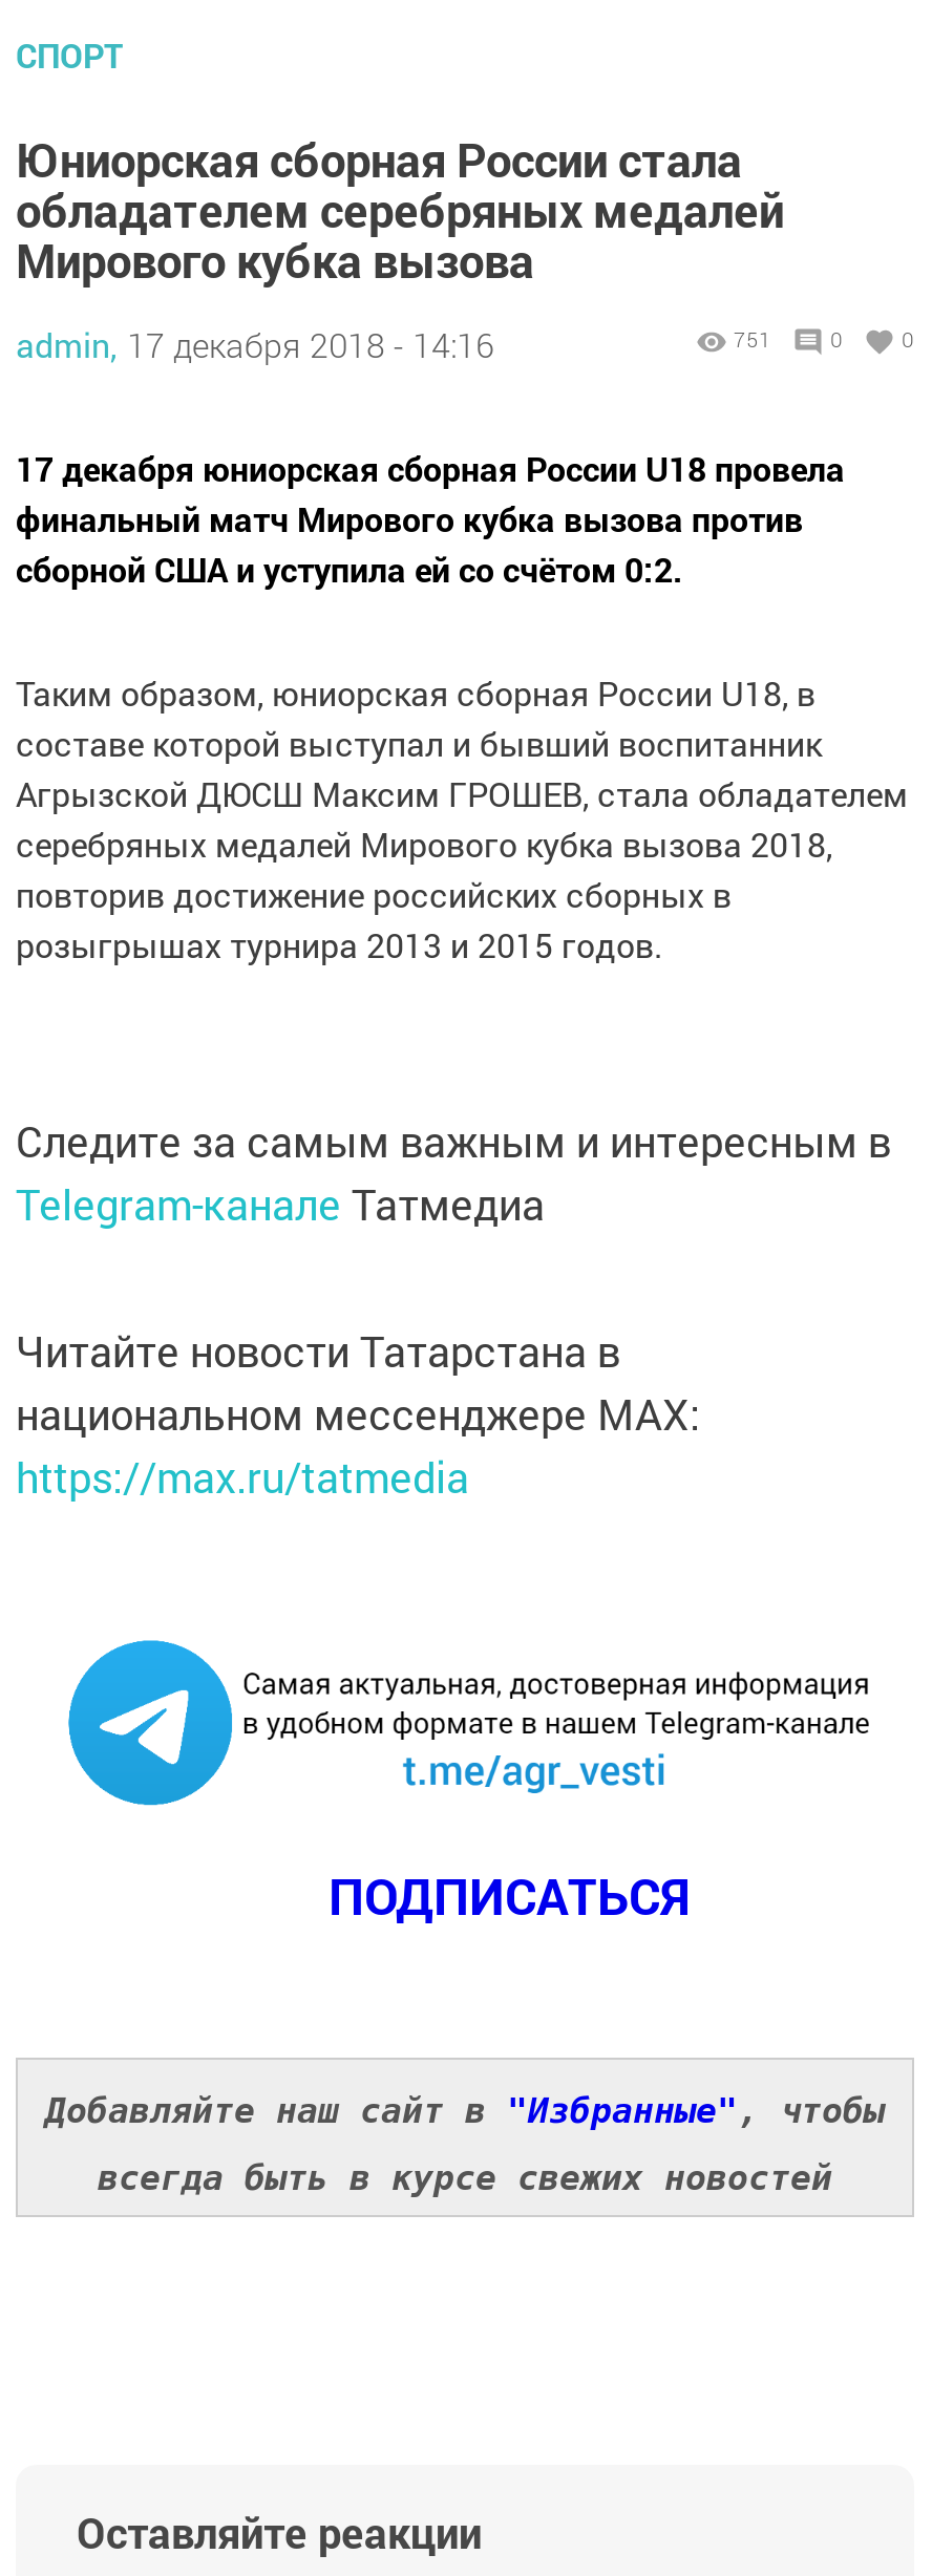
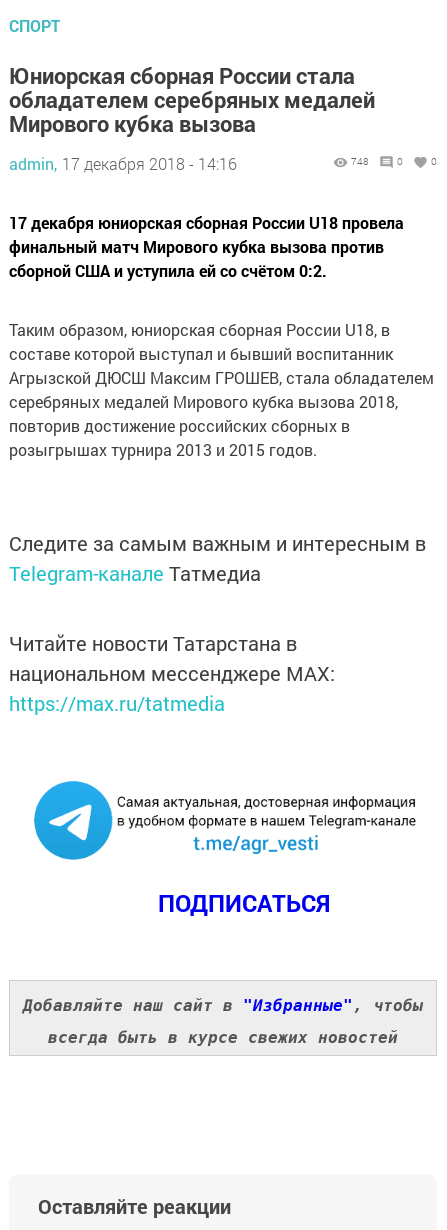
[734,327,771,354] 751 -> [351,155,369,168] 748

